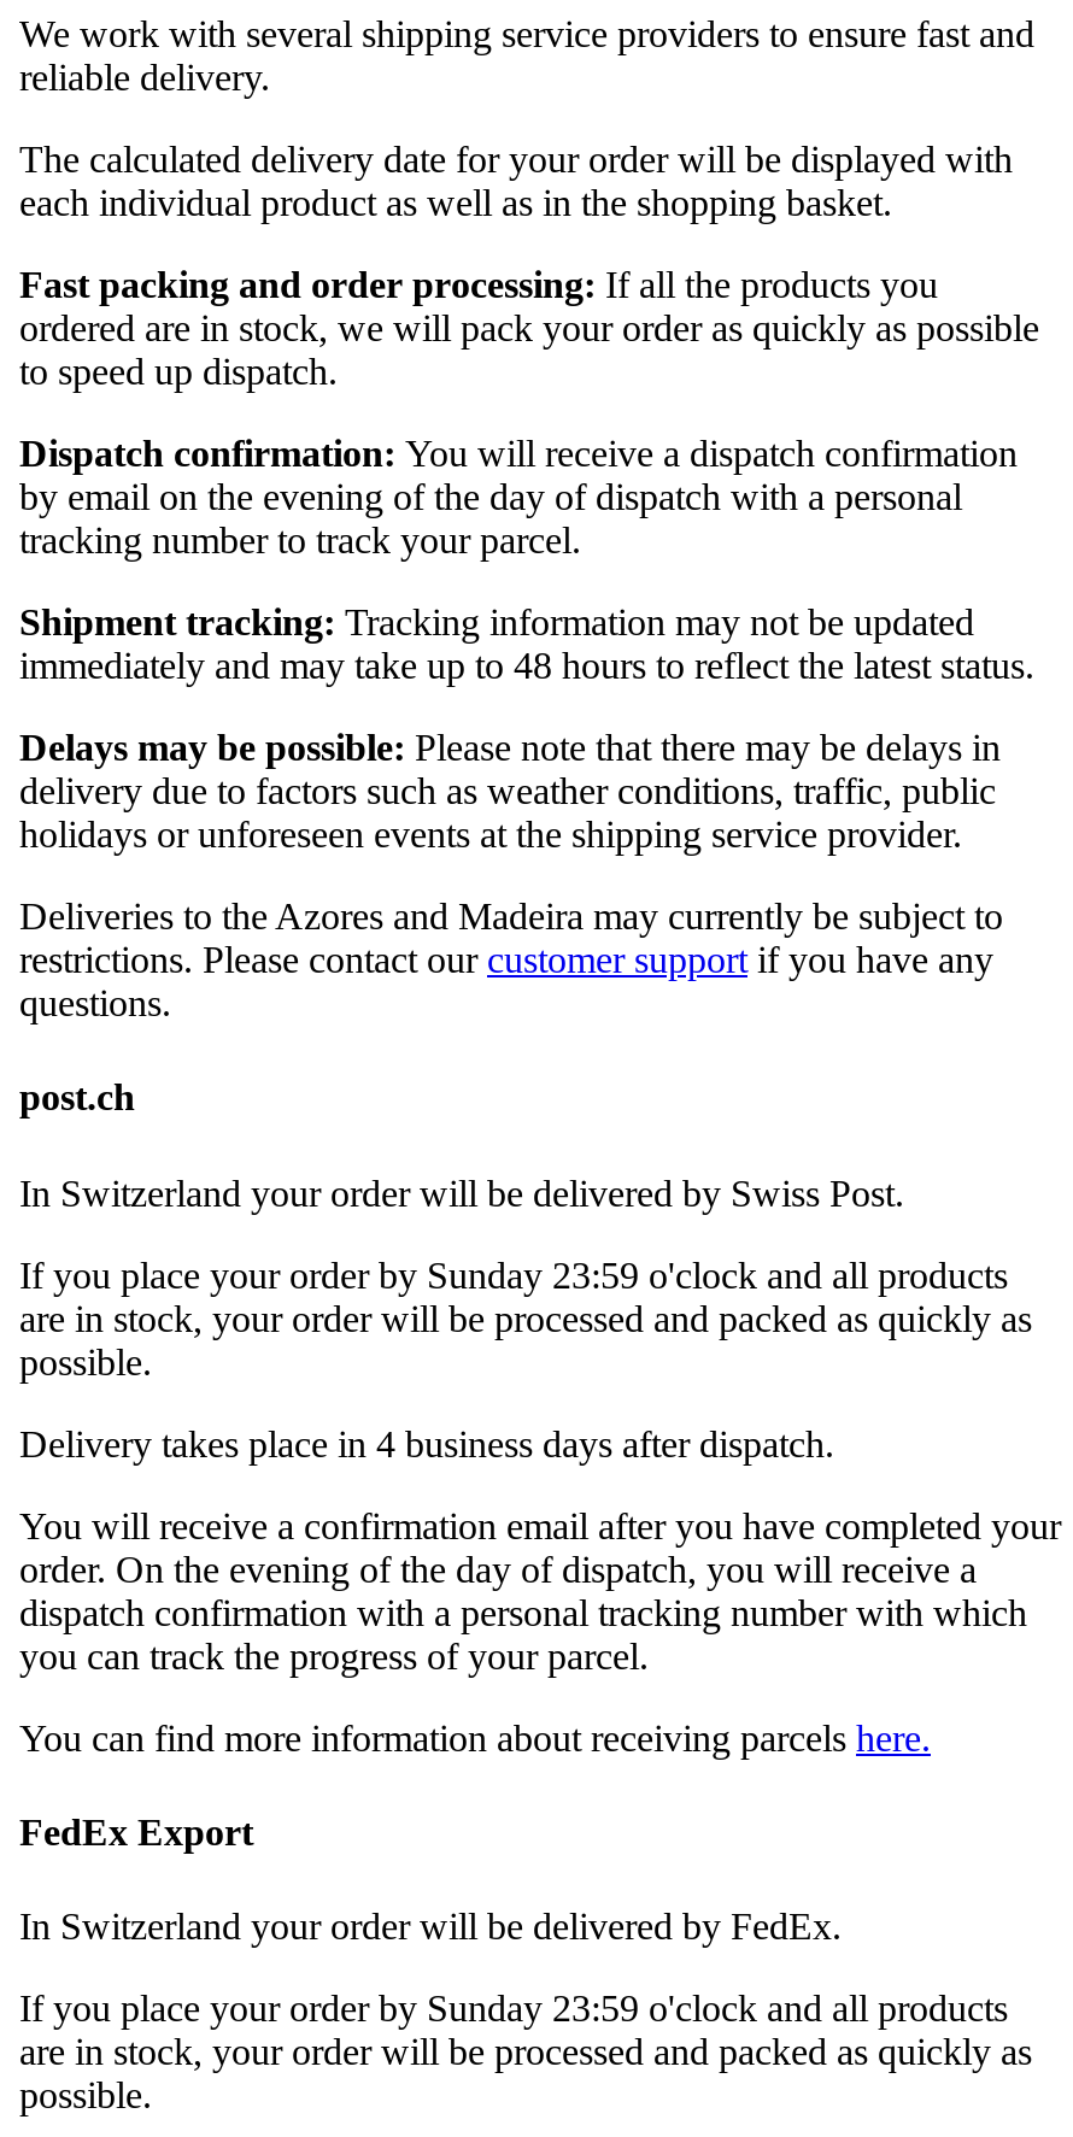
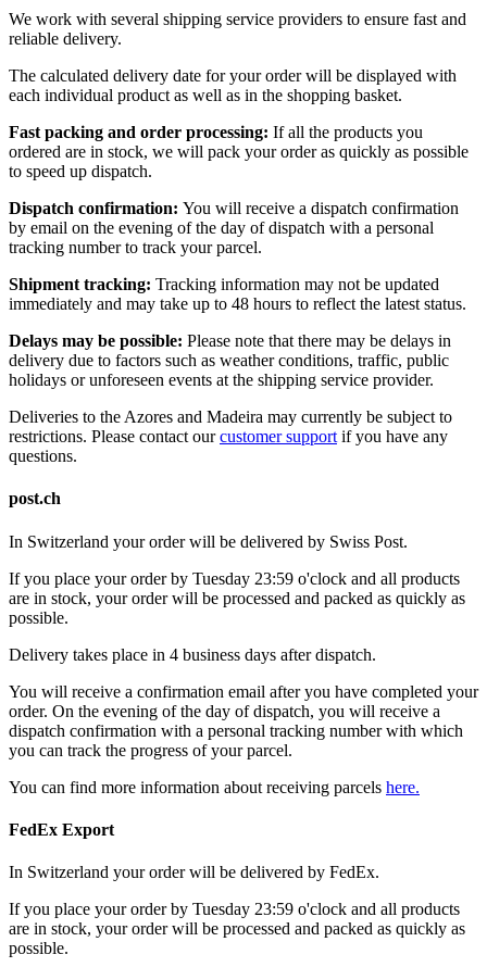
[19,1254,1008,1295] If you place your order by Sunday 23:59 o'clock and all products -> [9,569,460,587] If you place your order by Tuesday 23:59 o'clock and all products
[19,1988,1008,2029] If you place your order by Sunday 23:59 o'clock and all products -> [9,900,460,918] If you place your order by Tuesday 23:59 o'clock and all products

